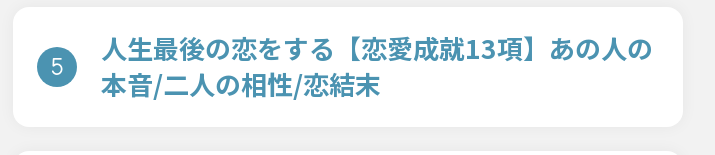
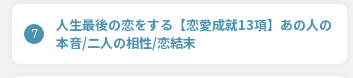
[50,30,653,104] 5 人生最後の恋をする【恋愛成就13項】あの人の 本音/二人の相性/恋結末 -> [30,15,332,52] 7 人生最後の恋をする【恋愛成就13項】あの人の 本音/二人の相性/恋結末

